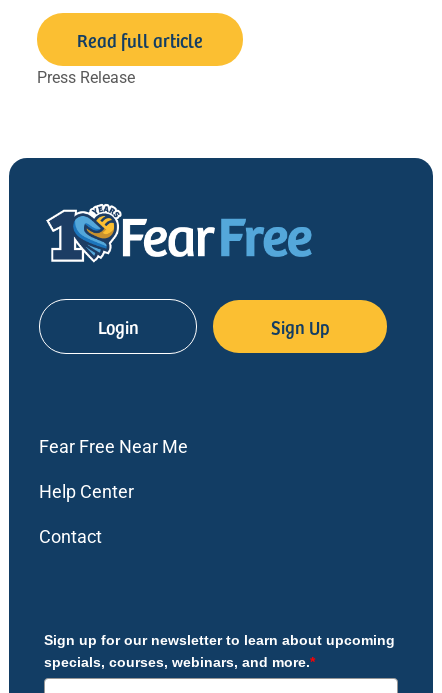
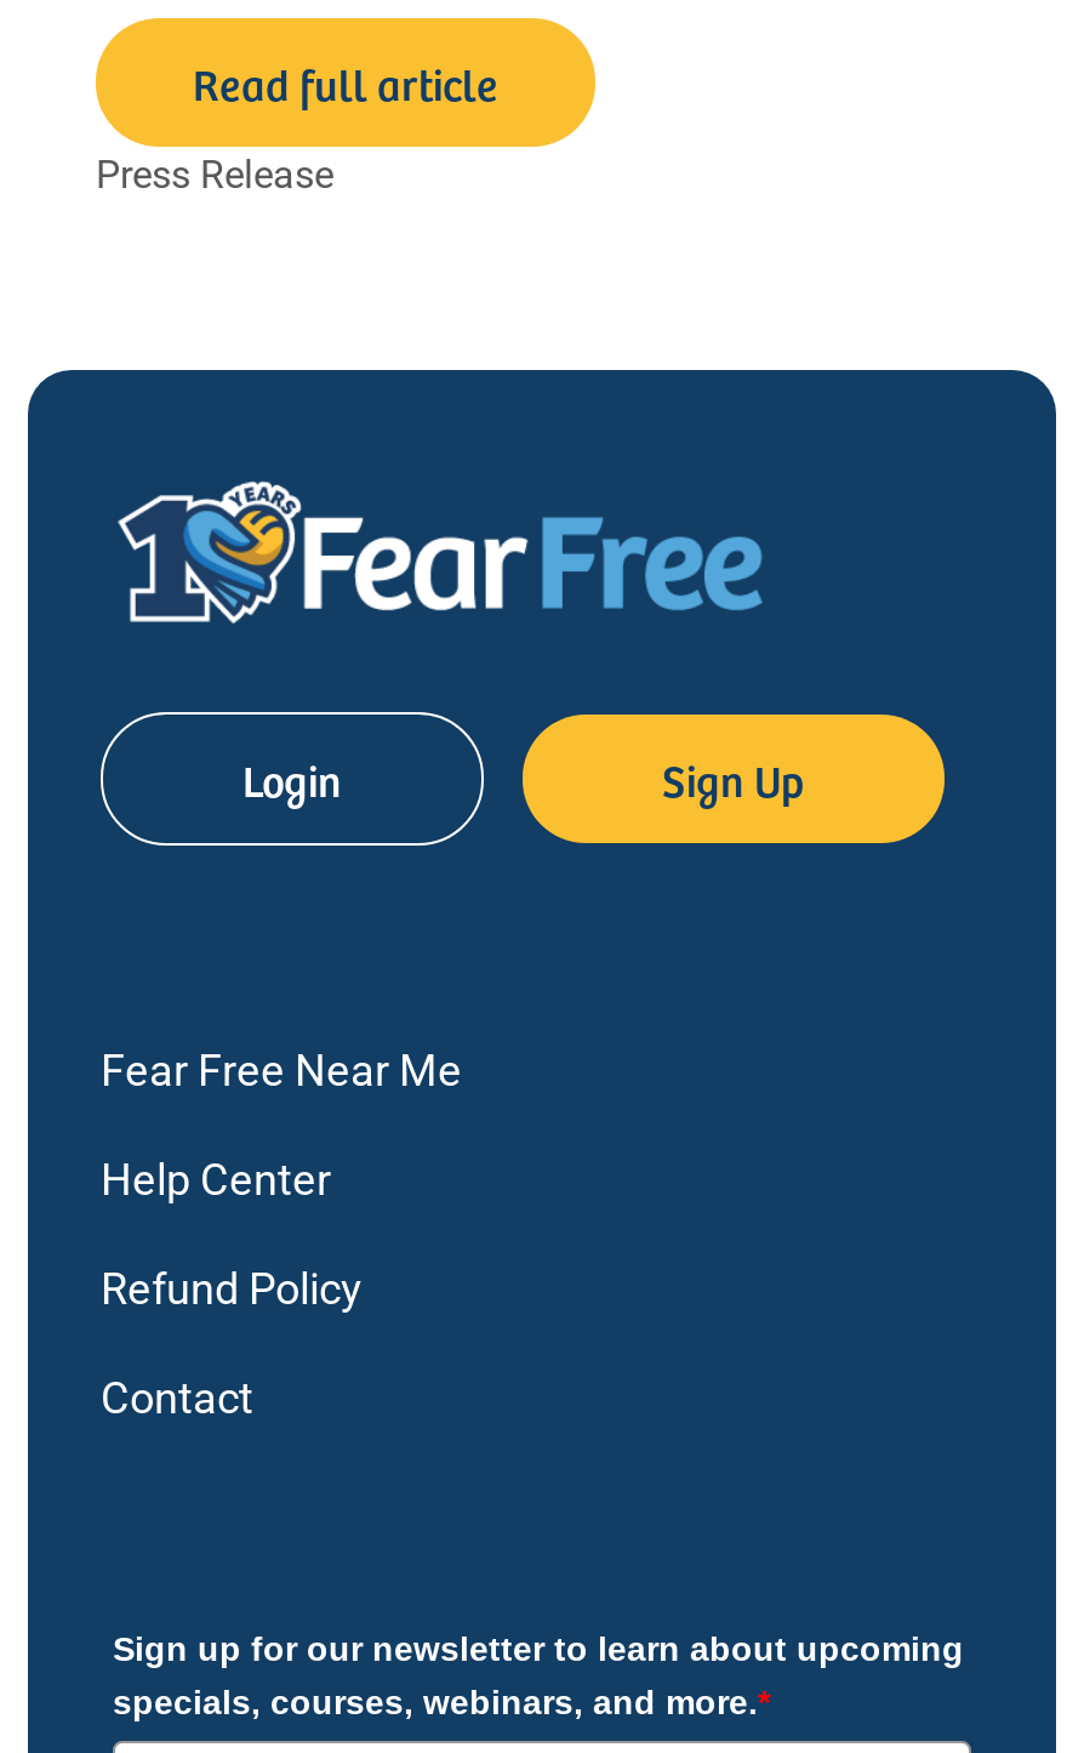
none -> [101,1263,363,1314] Refund Policy

